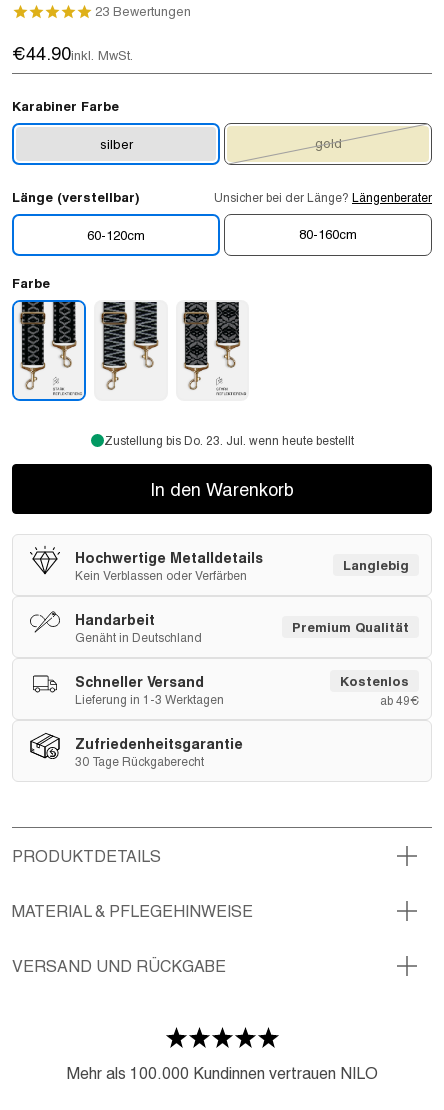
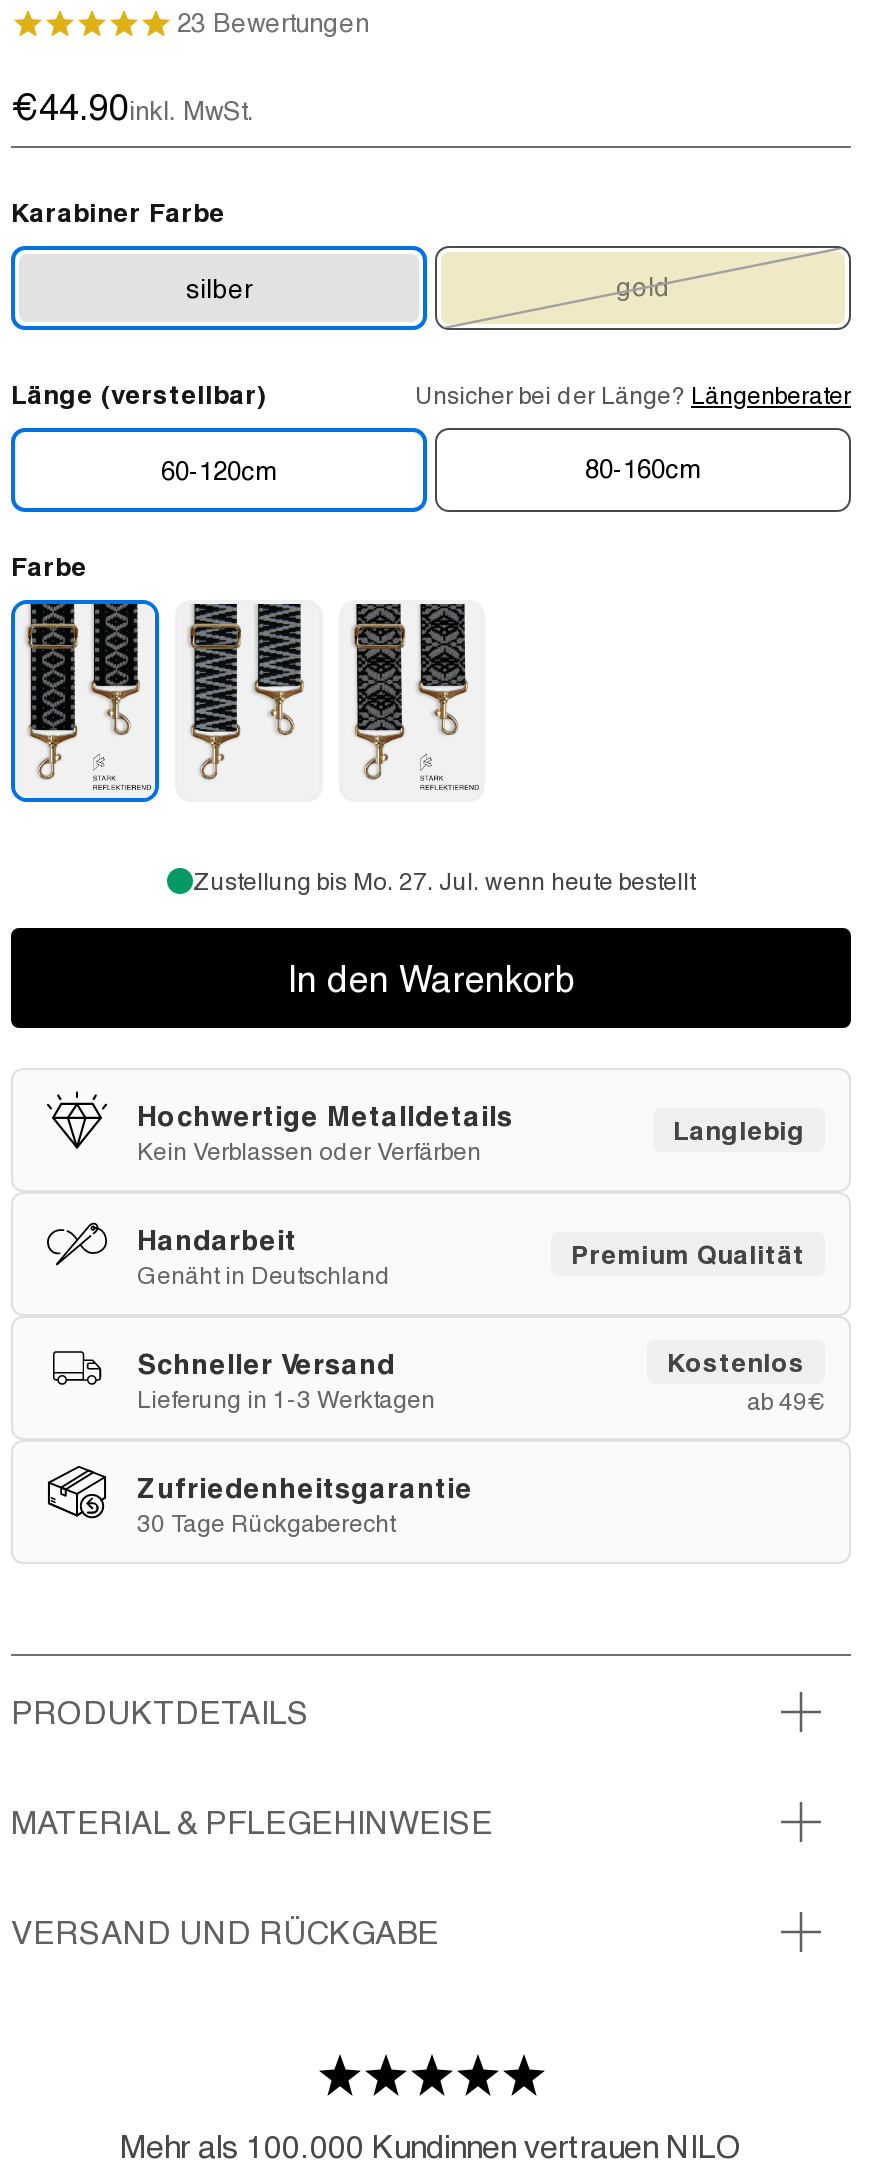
[103,433,353,447] Zustellung bis Do. 23. Jul. wenn heute bestellt -> [193,867,695,895] Zustellung bis Mo. 27. Jul. wenn heute bestellt

